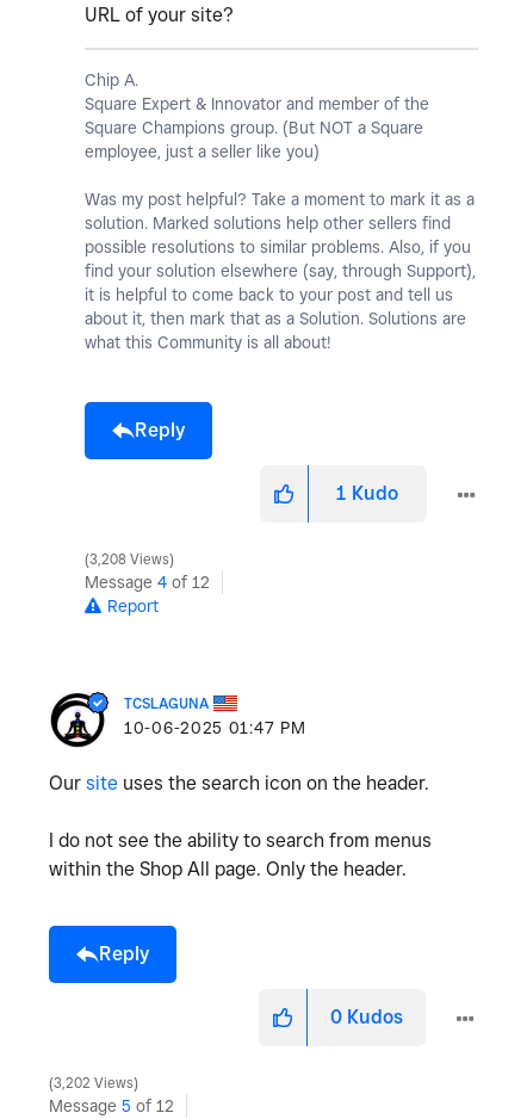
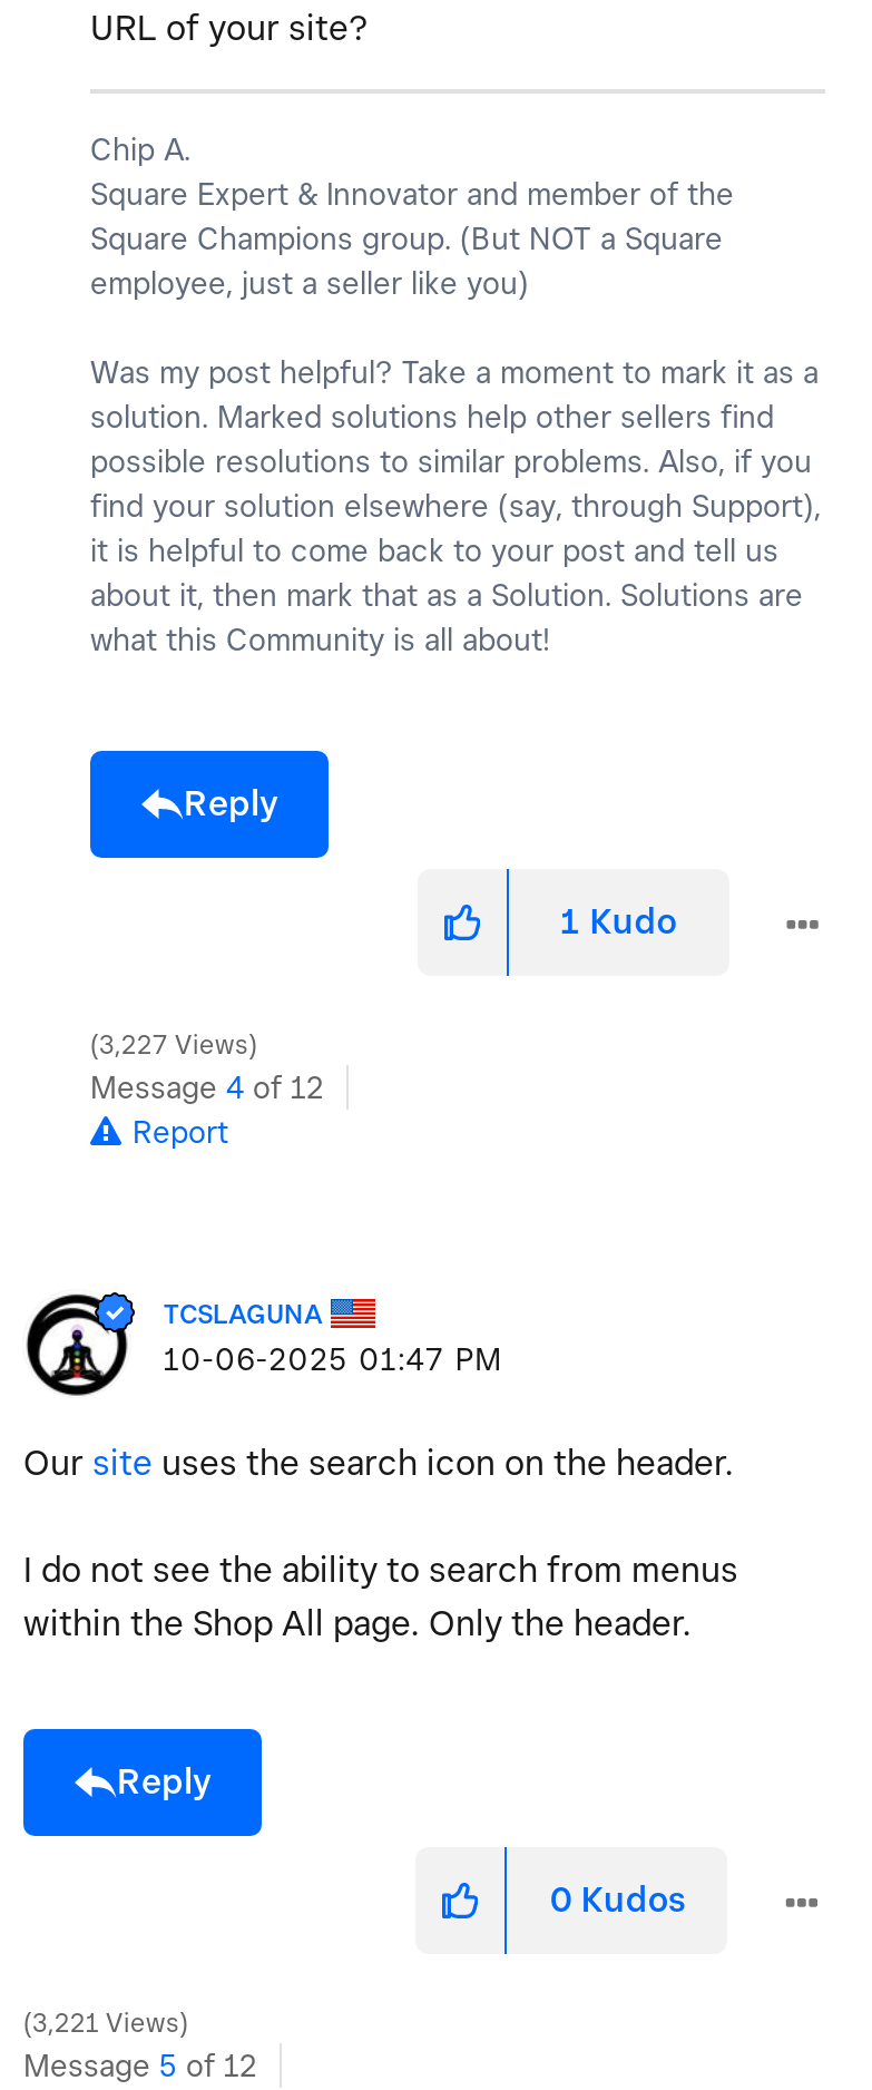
[86,551,173,568] 3,208 Views -> [92,1030,255,1061] 3,227 Views
[50,1075,137,1092] 3,202 Views -> [26,2008,186,2039] 3,221 Views

